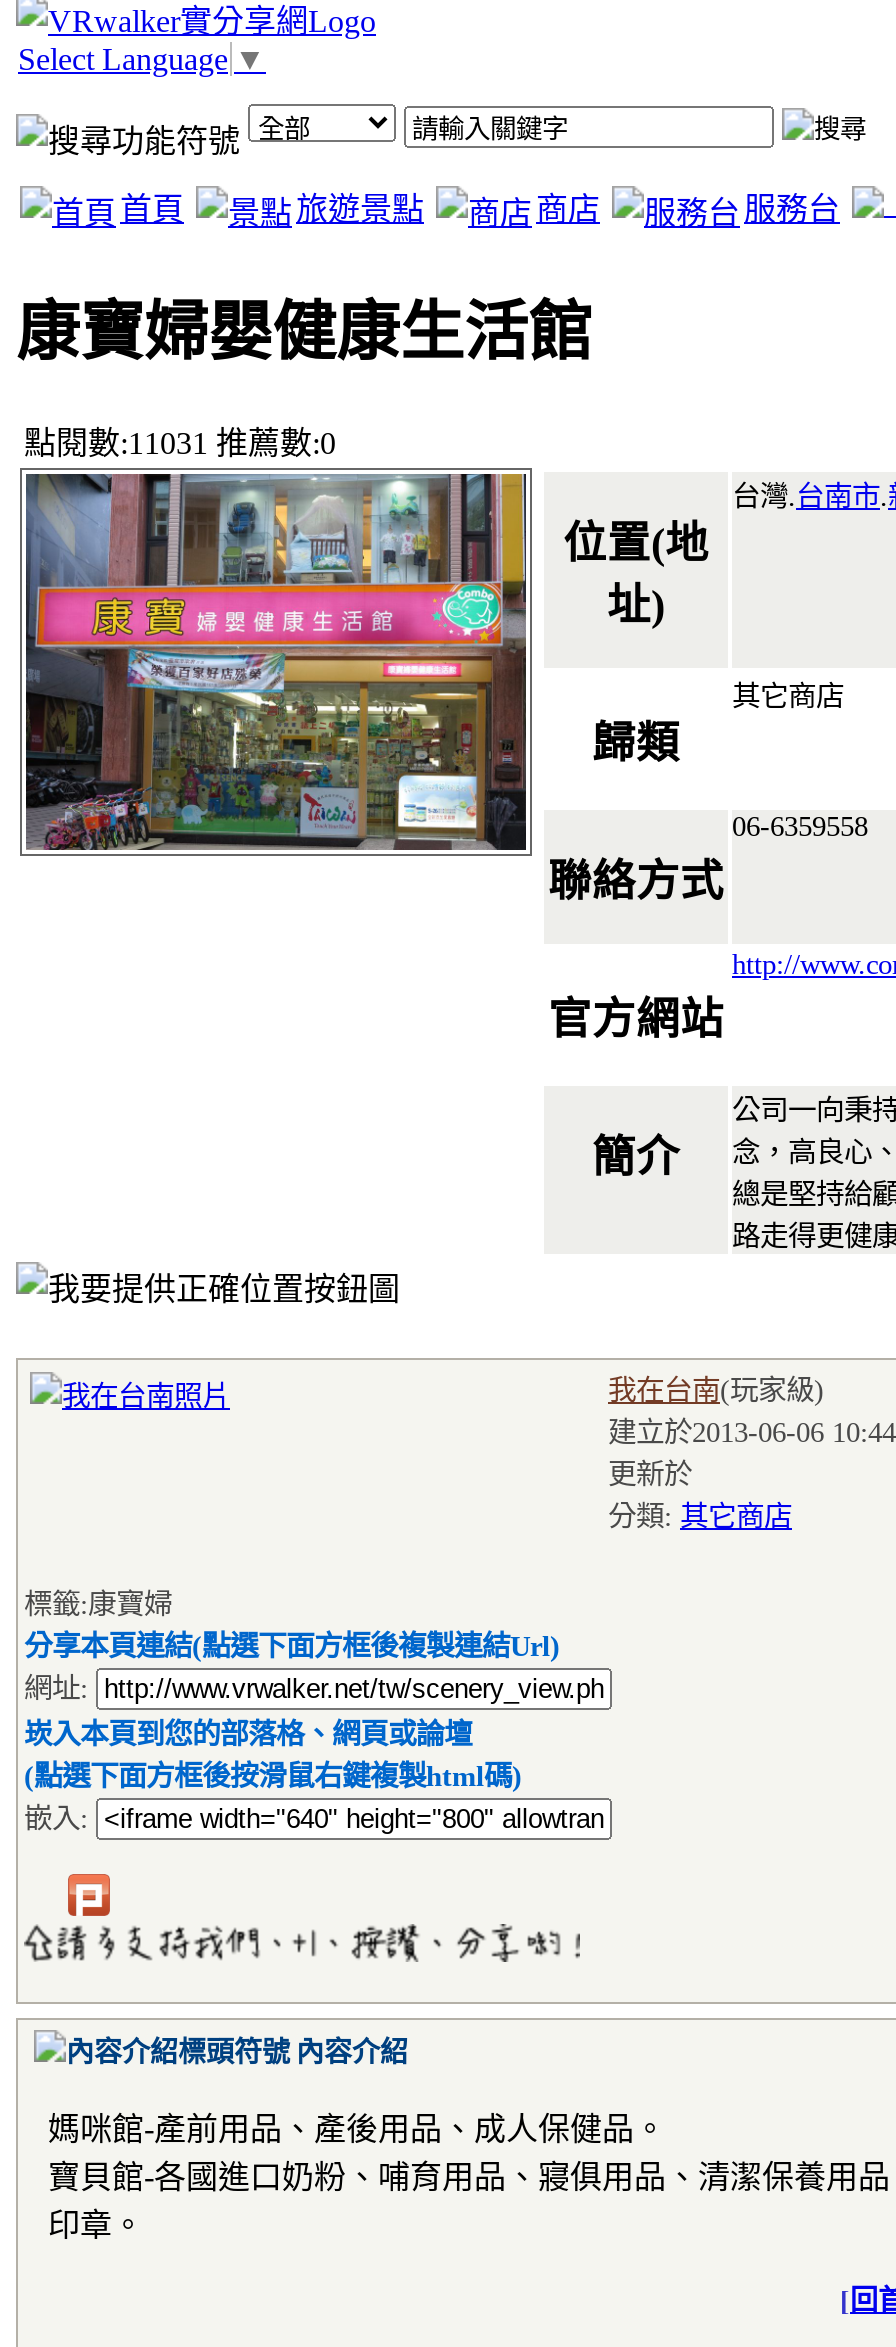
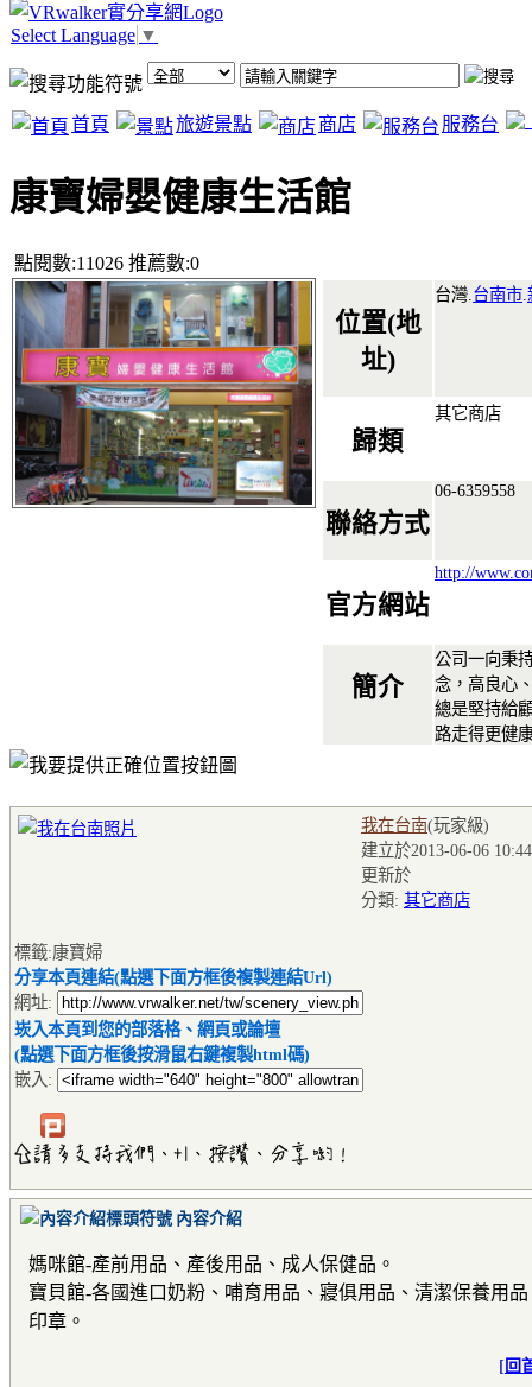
[16,426,336,460] 點閱數:11031 推薦數:0 -> [9,253,199,273] 點閱數:11026 推薦數:0

